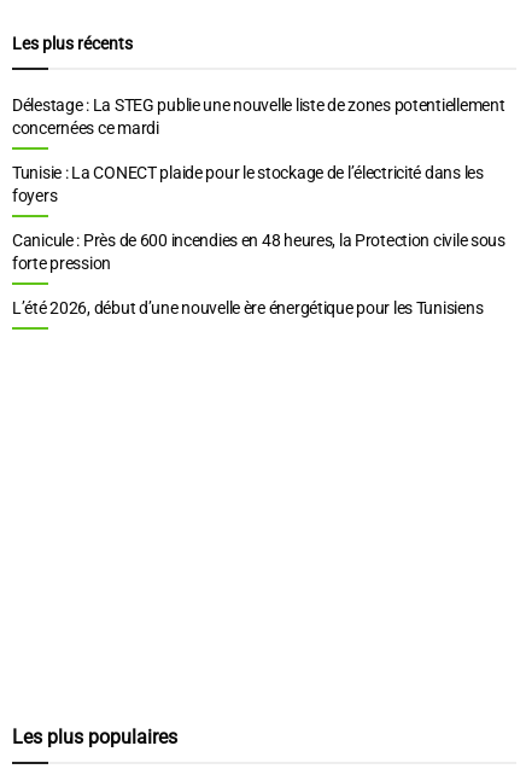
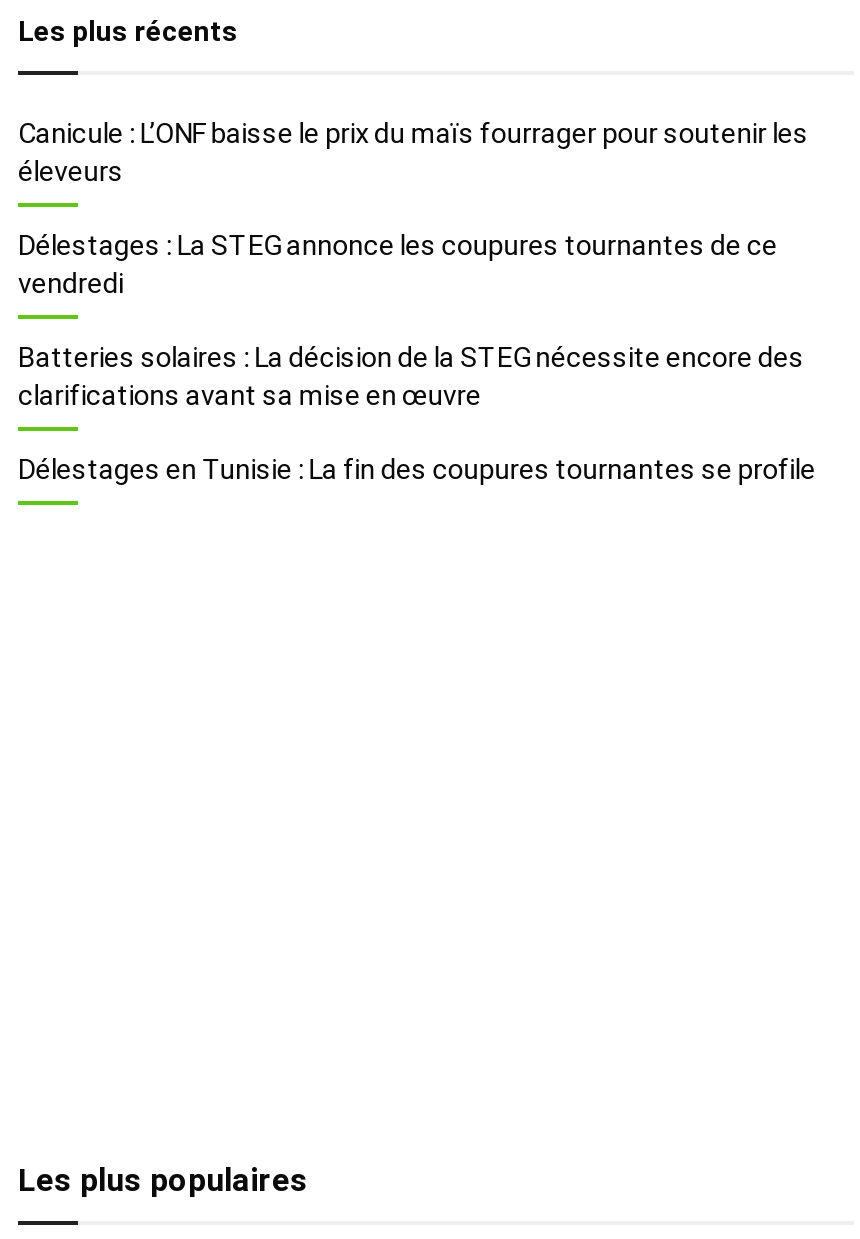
[12,95,505,138] Délestage : La STEG publie une nouvelle liste de zones potentiellement | concernées ce mardi -> [18,117,808,187] Canicule : L’ONF baisse le prix du maïs fourrager pour soutenir les | éleveurs
[12,163,483,205] Tunisie : La CONECT plaide pour le stockage de l’électricité dans les | foyers -> [18,229,778,299] Délestages : La STEG annonce les coupures tournantes de ce | vendredi
[12,231,505,273] Canicule : Près de 600 incendies en 48 heures, la Protection civile sous | forte pression -> [18,341,804,411] Batteries solaires : La décision de la STEG nécessite encore des | clarifications avant sa mise en œuvre
[12,298,483,318] L’été 2026, début d’une nouvelle ère énergétique pour les Tunisiens -> [18,453,816,485] Délestages en Tunisie : La fin des coupures tournantes se profile

